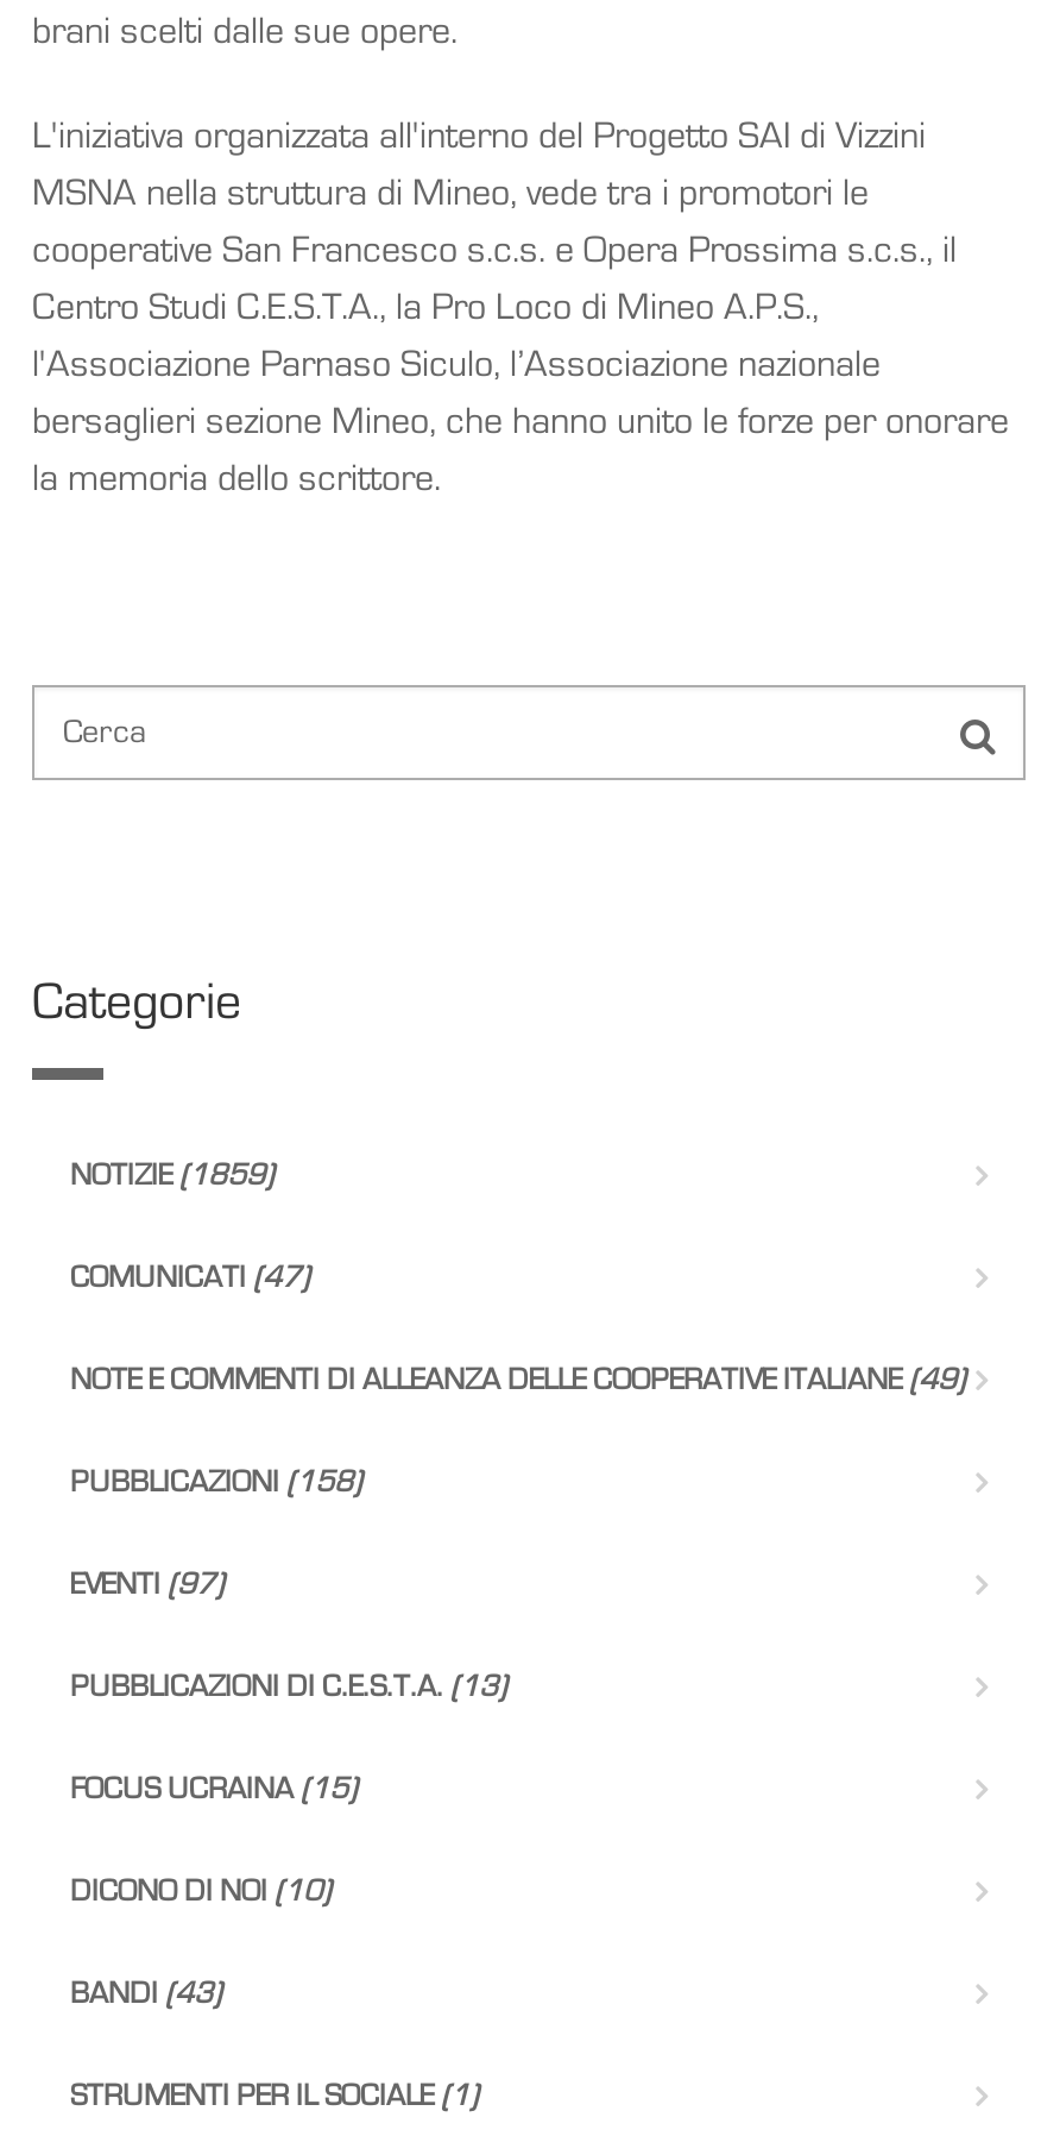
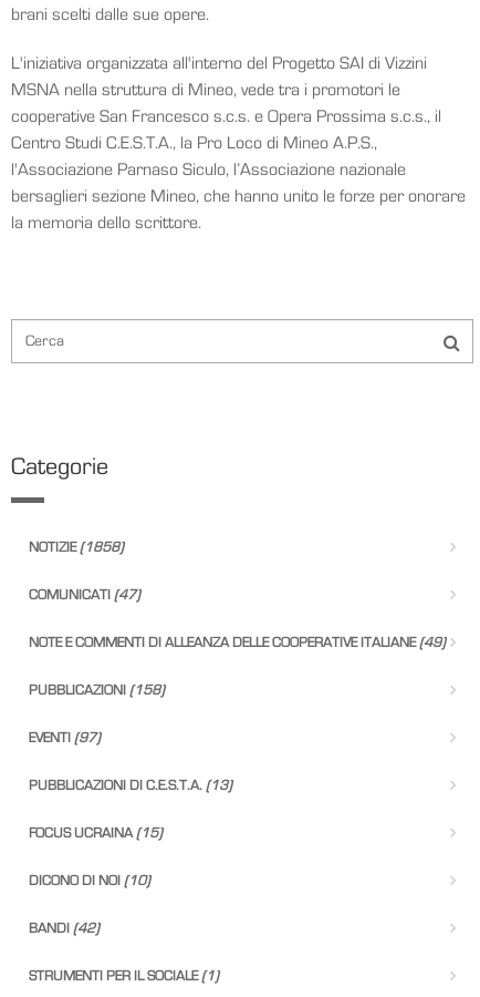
[70,1160,275,1190] NOTIZIE (1859) -> [29,540,124,554] NOTIZIE (1858)
[70,1978,222,2009] BANDI (43) -> [29,921,100,936] BANDI (42)

